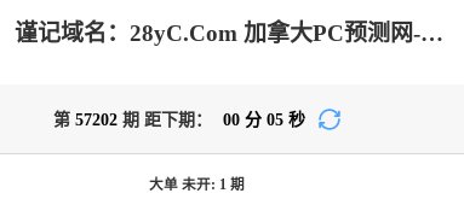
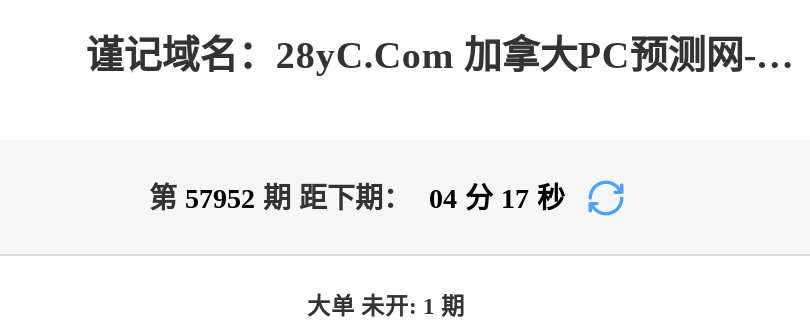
[53,111,305,129] 第57202期 距下期： 00分 05秒 -> [149,184,565,214] 第57952期 距下期： 04分 17秒

